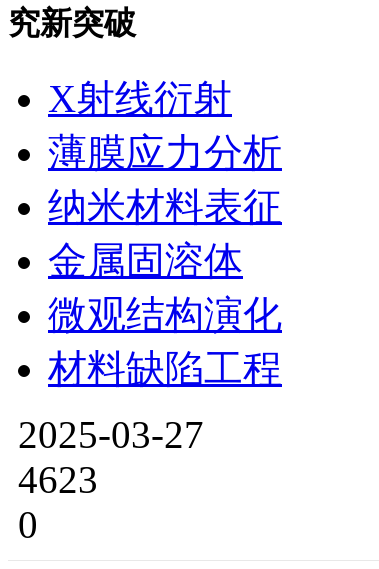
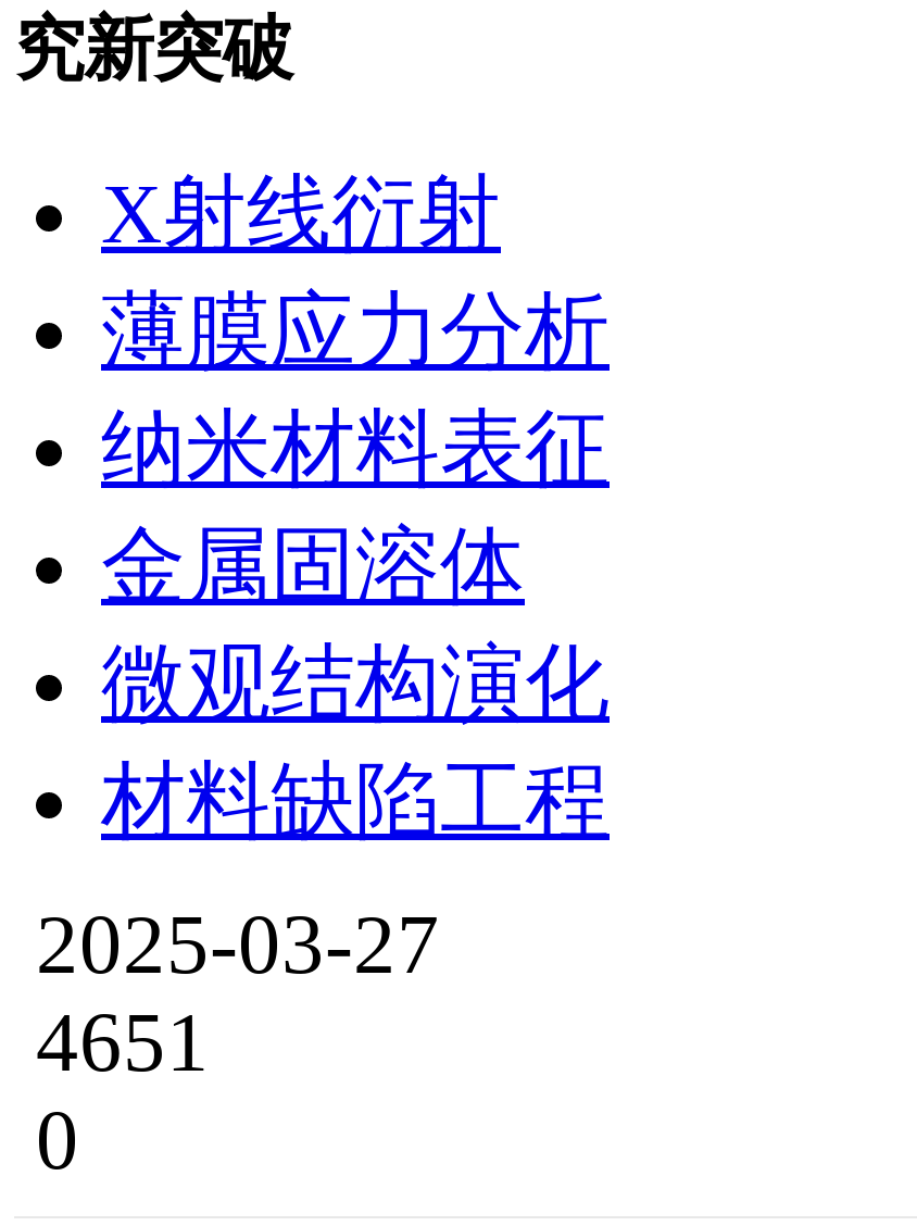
[8,458,98,501] 4623 -> [14,995,210,1088] 4651

